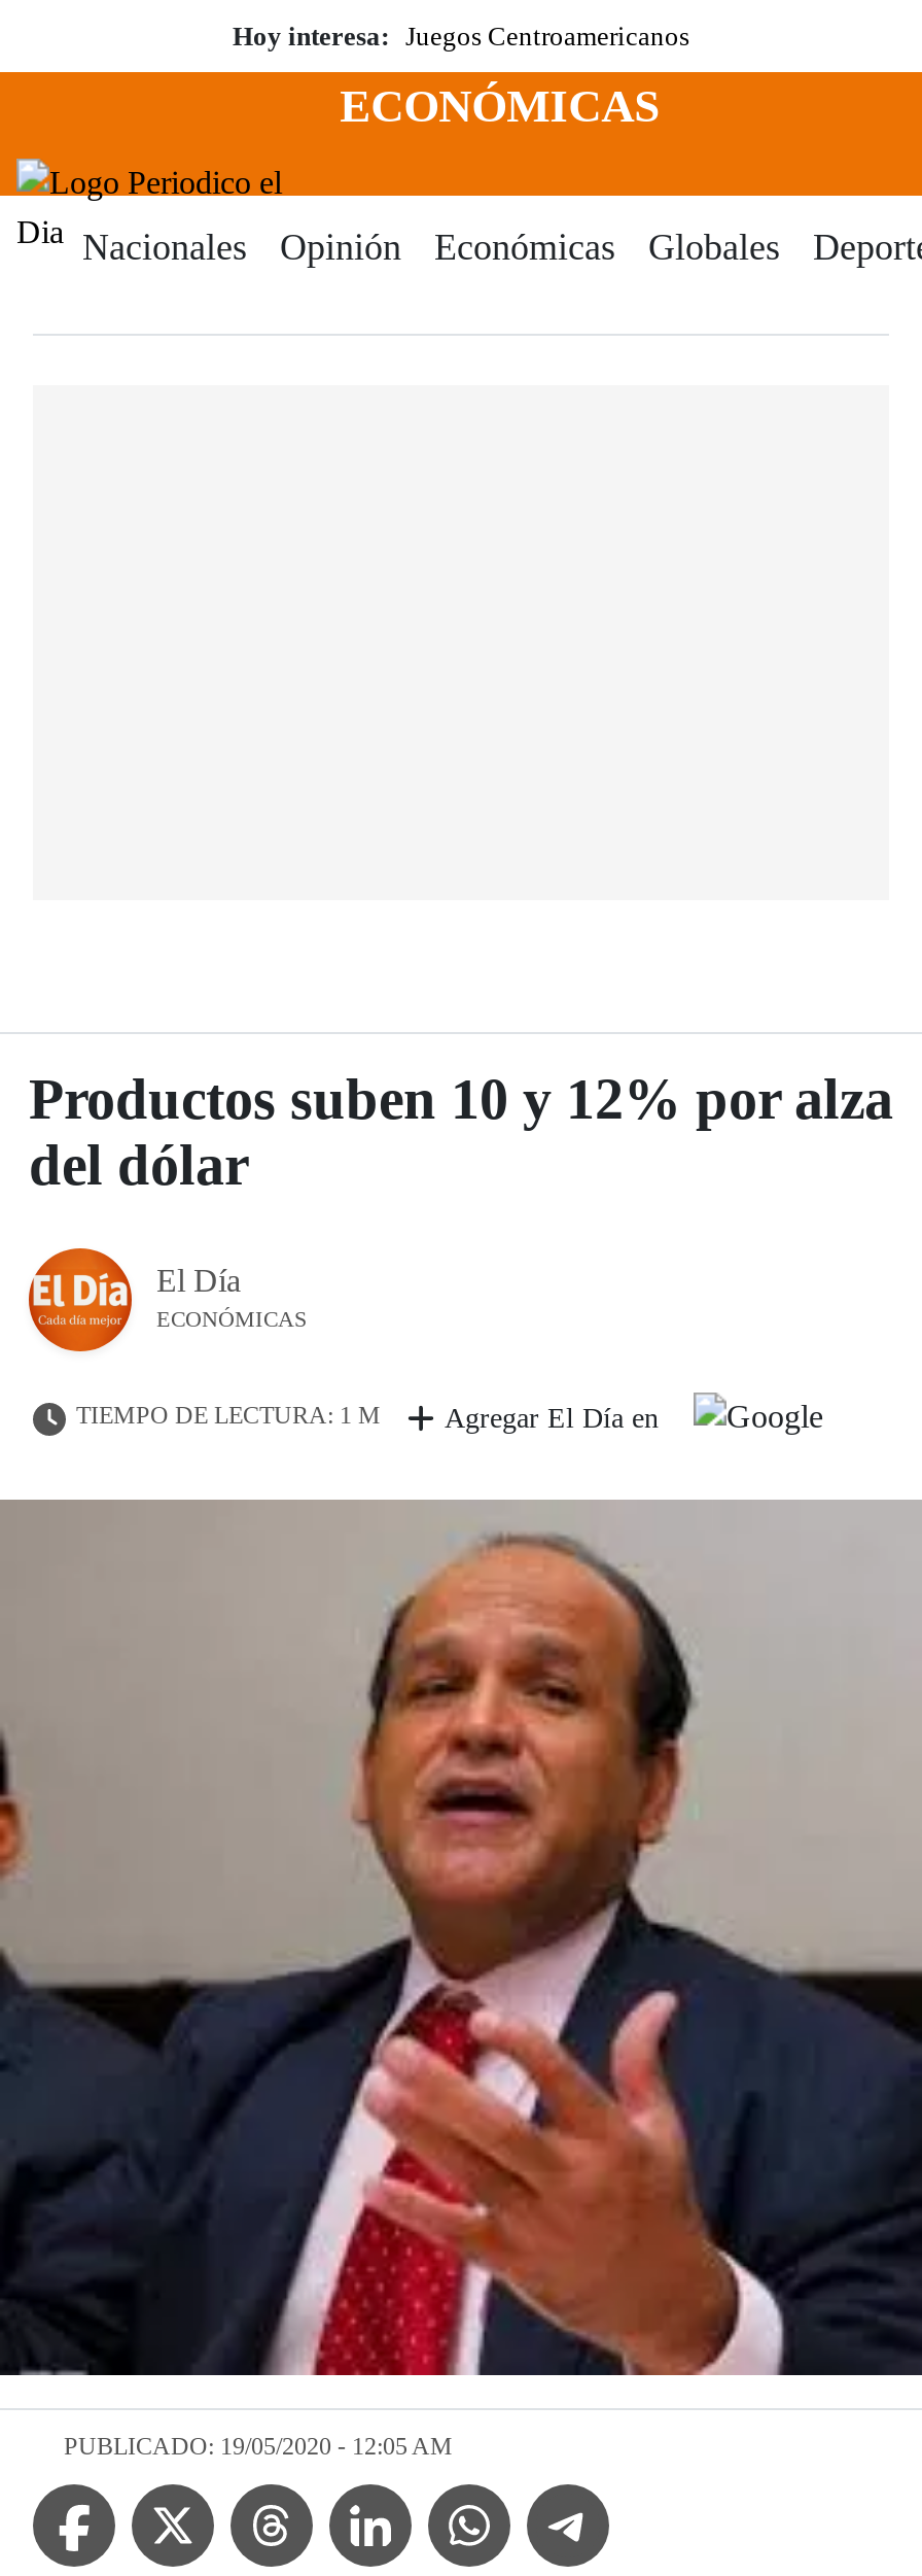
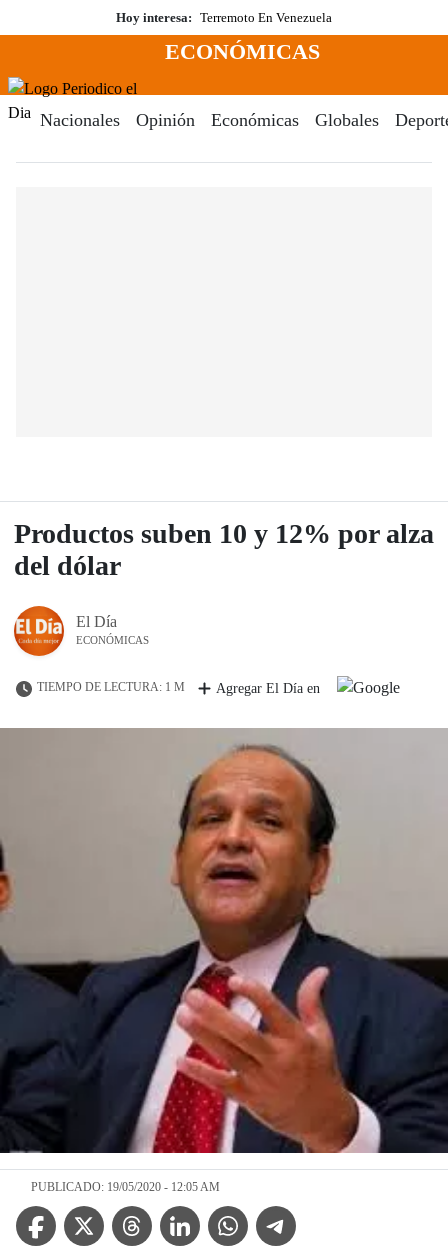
[233,21,689,51] Hoy interesa: Juegos Centroamericanos -> [116,10,332,25] Hoy interesa: Terremoto En Venezuela

